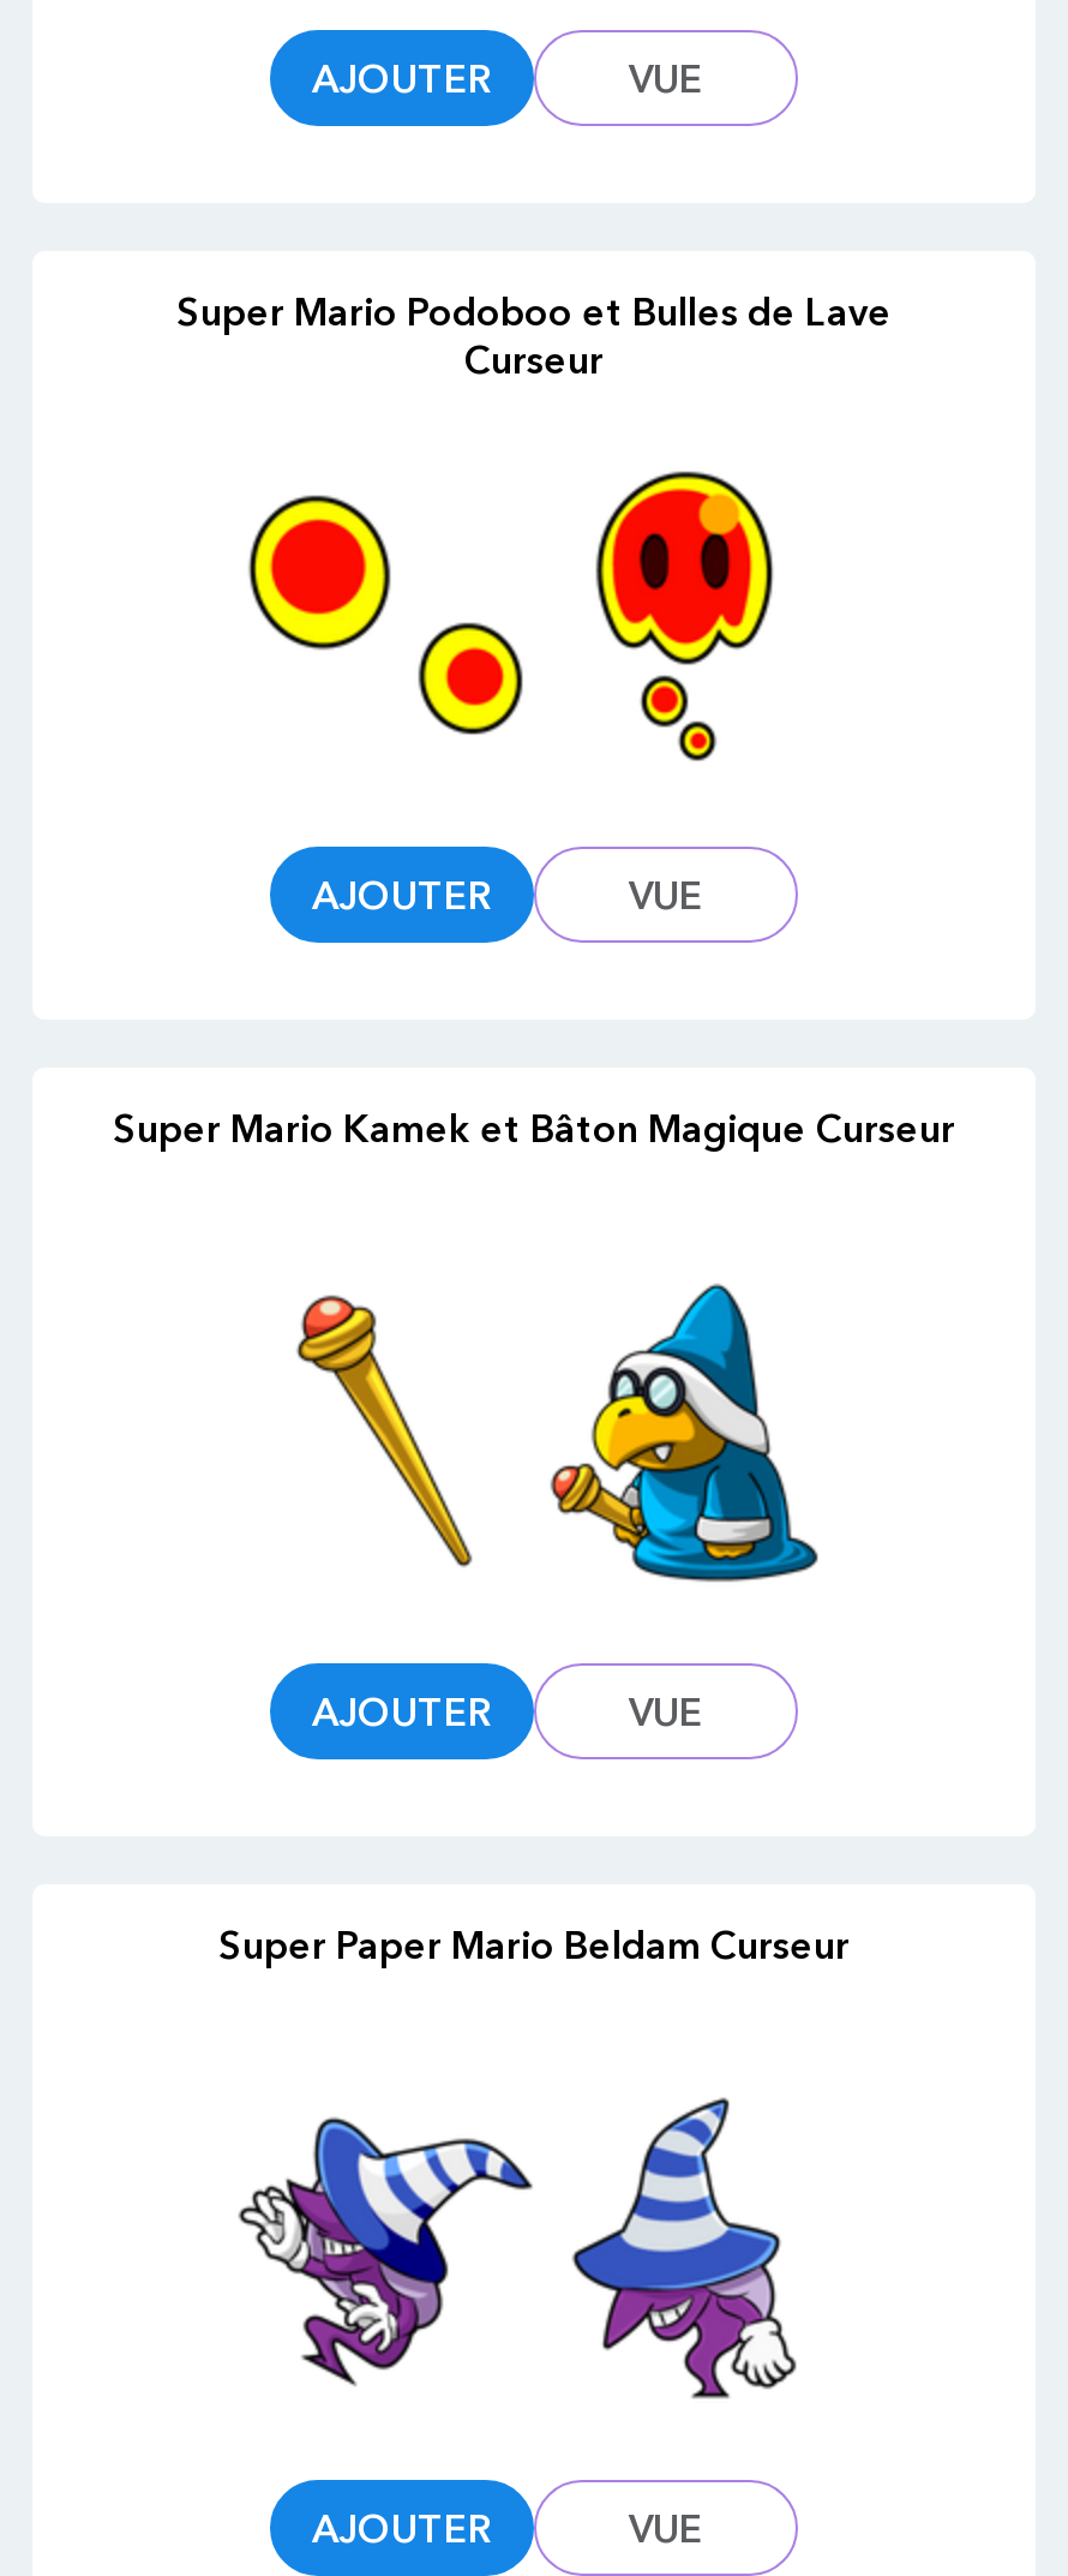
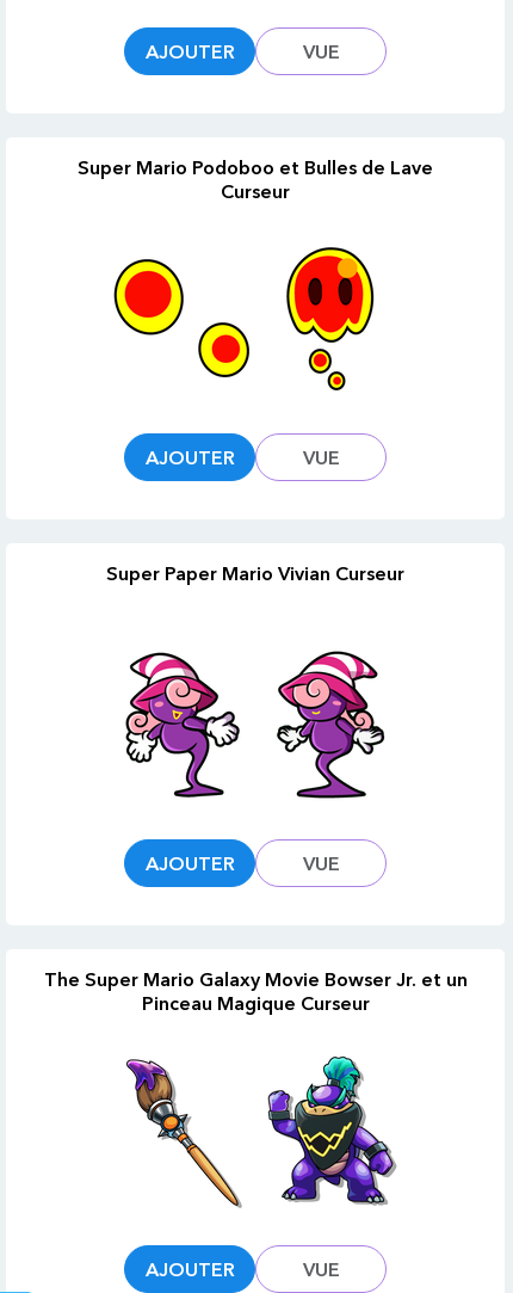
[113,1102,955,1150] Super Mario Kamek et Bâton Magique Curseur -> [106,561,404,584] Super Paper Mario Vivian Curseur
[272,1286,503,1579] [image] -> [124,651,241,799] [image]
[548,1284,820,1582] [image] -> [264,649,396,799] [image]
[218,1919,850,1967] Super Paper Mario Beldam Curseur -> [44,966,467,1014] The Super Mario Galaxy Movie Bowser Jr. et un | Pinceau Magique Curseur
[236,2105,534,2403] [image] -> [110,1058,254,1208] [image]
[560,2098,815,2401] [image] -> [267,1055,397,1206] [image]

